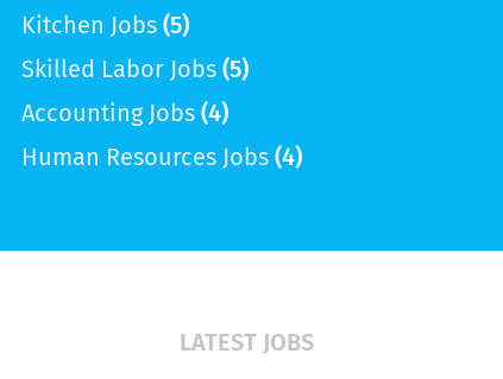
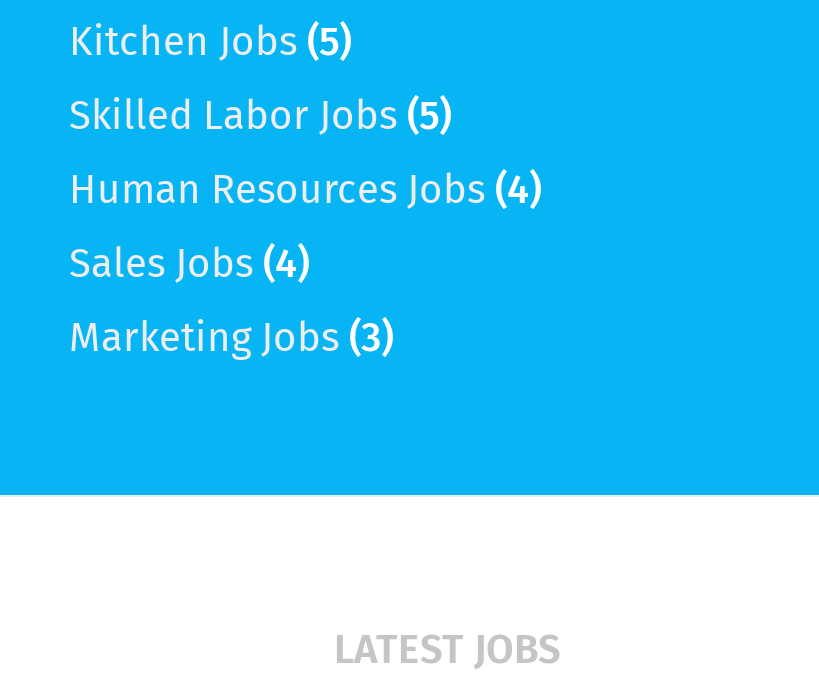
[21,99,228,127] Accounting Jobs (4) -> none
moved [21,143,302,171] -> [69,165,541,213]: Human Resources Jobs (4)
none -> [69,239,393,361] Sales Jobs (4) | Marketing Jobs (3)

